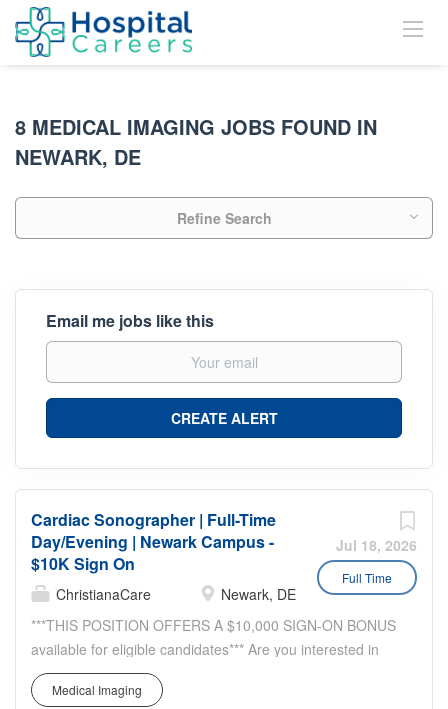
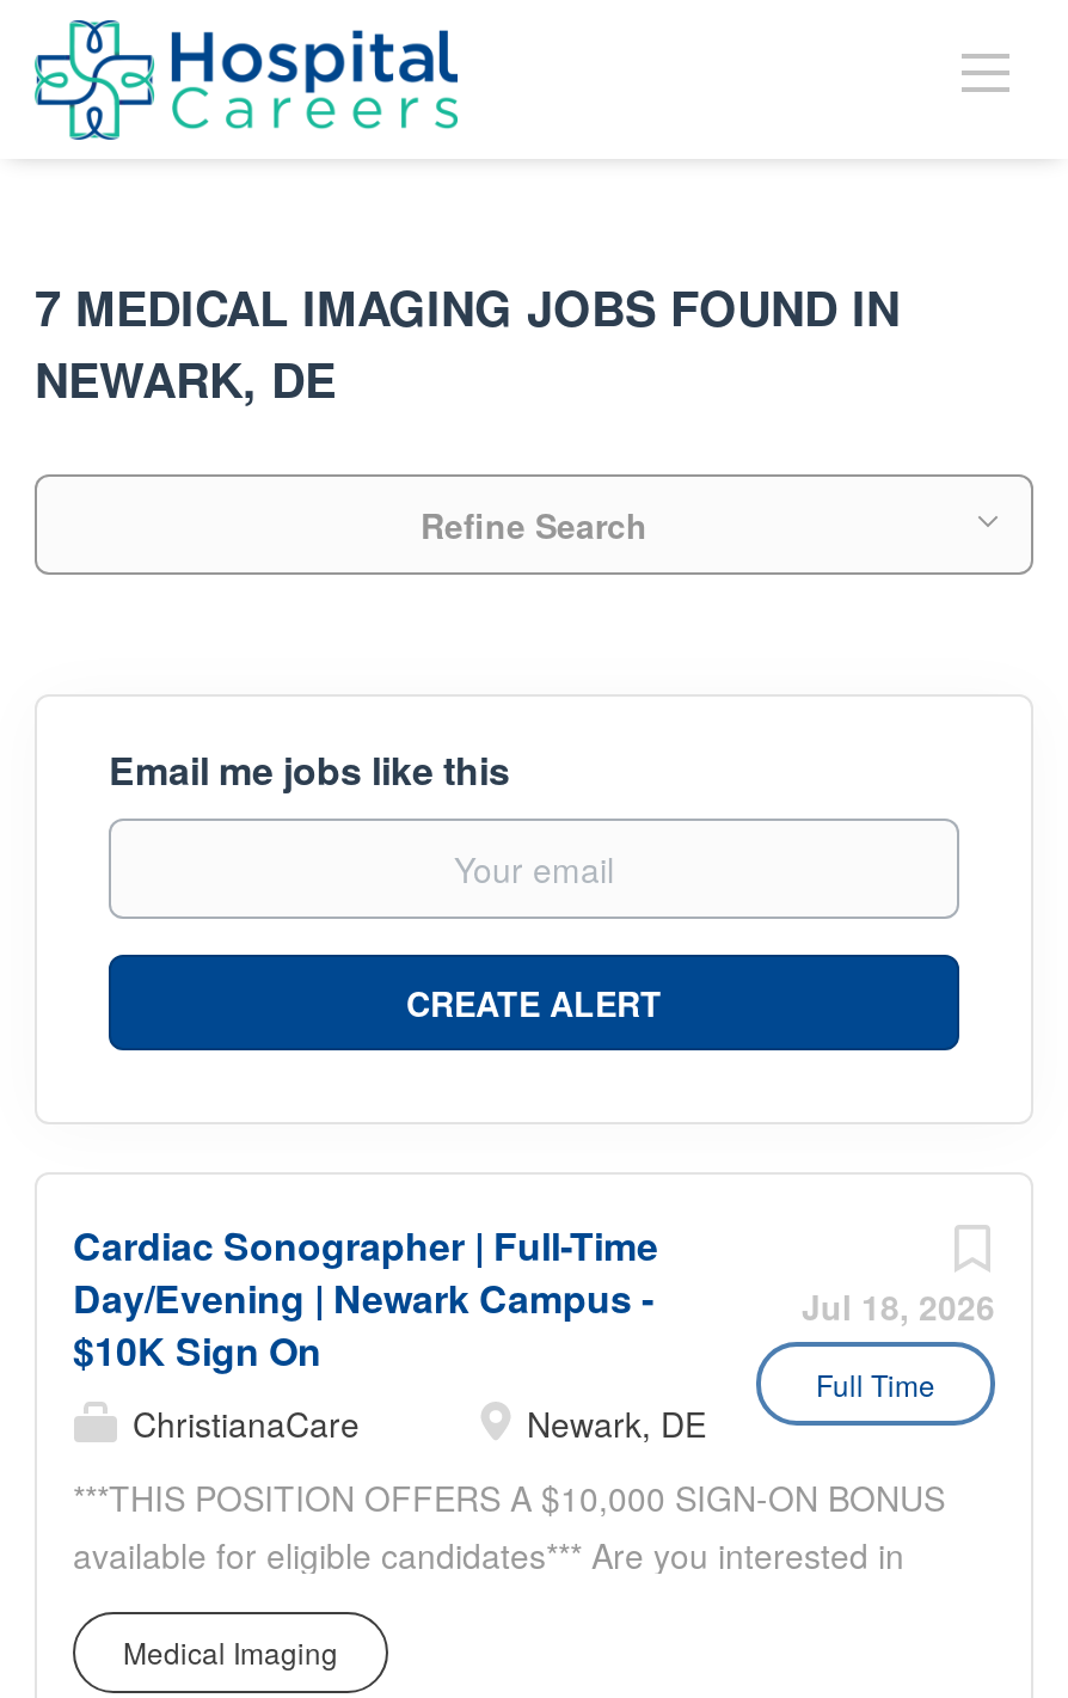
[15,112,377,141] 8 MEDICAL IMAGING JOBS FOUND IN -> [35,271,900,341] 7 MEDICAL IMAGING JOBS FOUND IN

